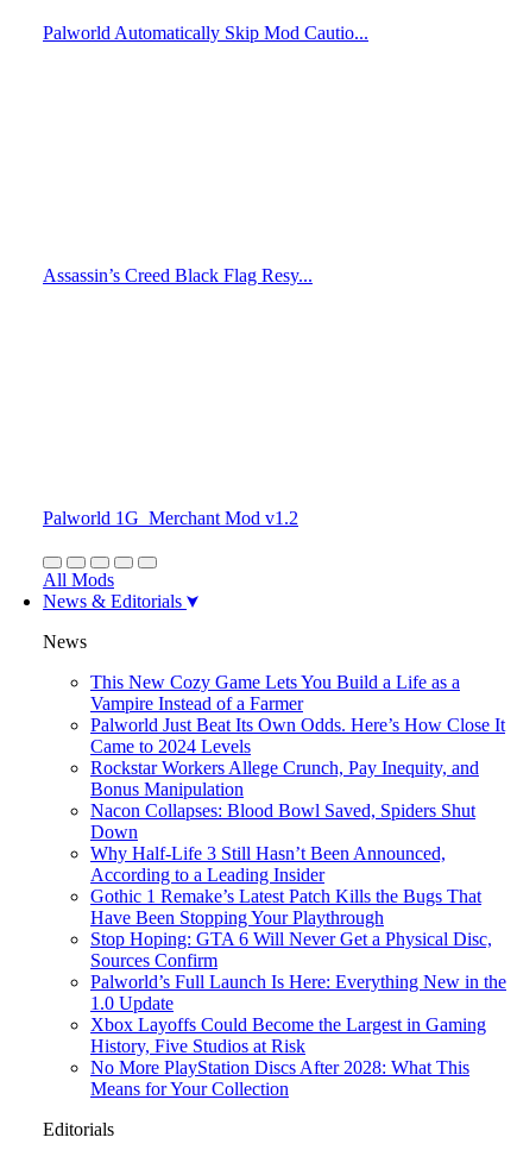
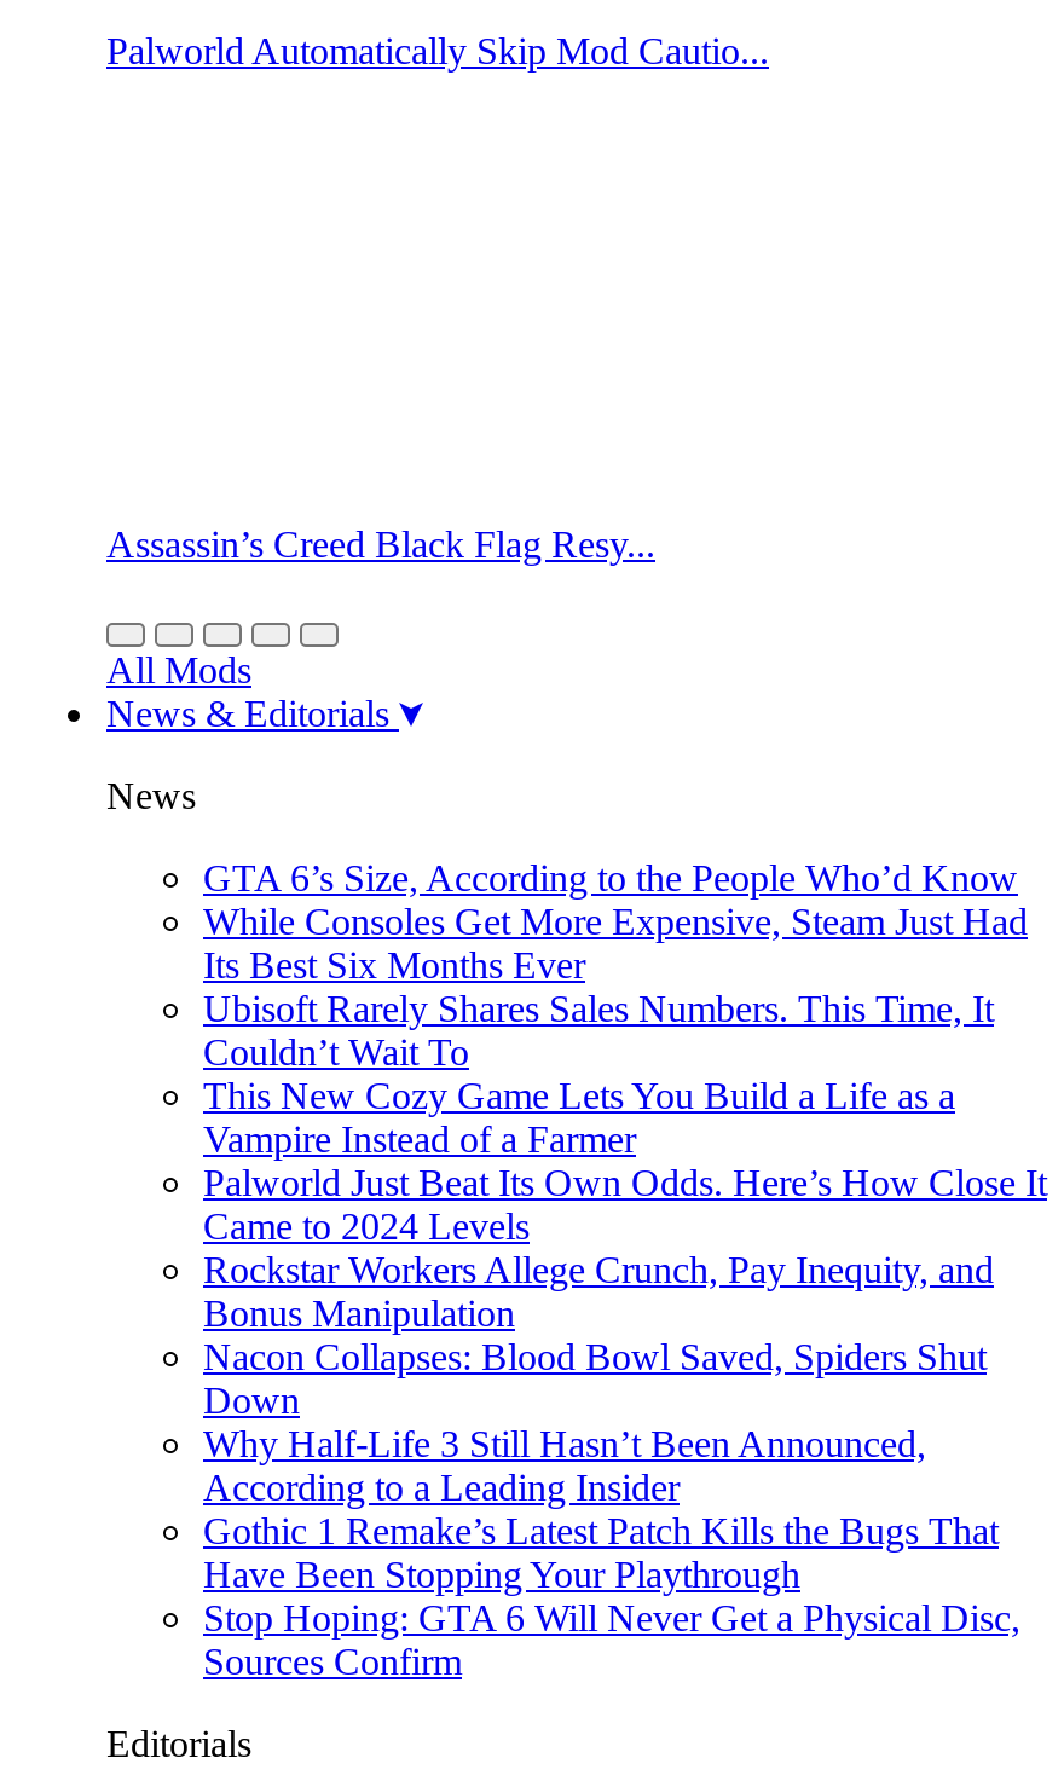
[43,508,298,528] Palworld 1G_Merchant Mod v1.2 -> none
none -> [203,857,1028,1072] GTA 6’s Size, According to the People Who’d Know | While Consoles Get More Expensive, Steam Just Had | Its Best Six Months Ever | Ubisoft Rarely Shares Sales Numbers. This Time, It | Couldn’t Wait To
[90,972,506,1099] Palworld’s Full Launch Is Here: Everything New in the | 1.0 Update | Xbox Layoffs Could Become the Largest in Gaming | History, Five Studios at Risk | No More PlayStation Discs After 2028: What This | Means for Your Collection -> none

